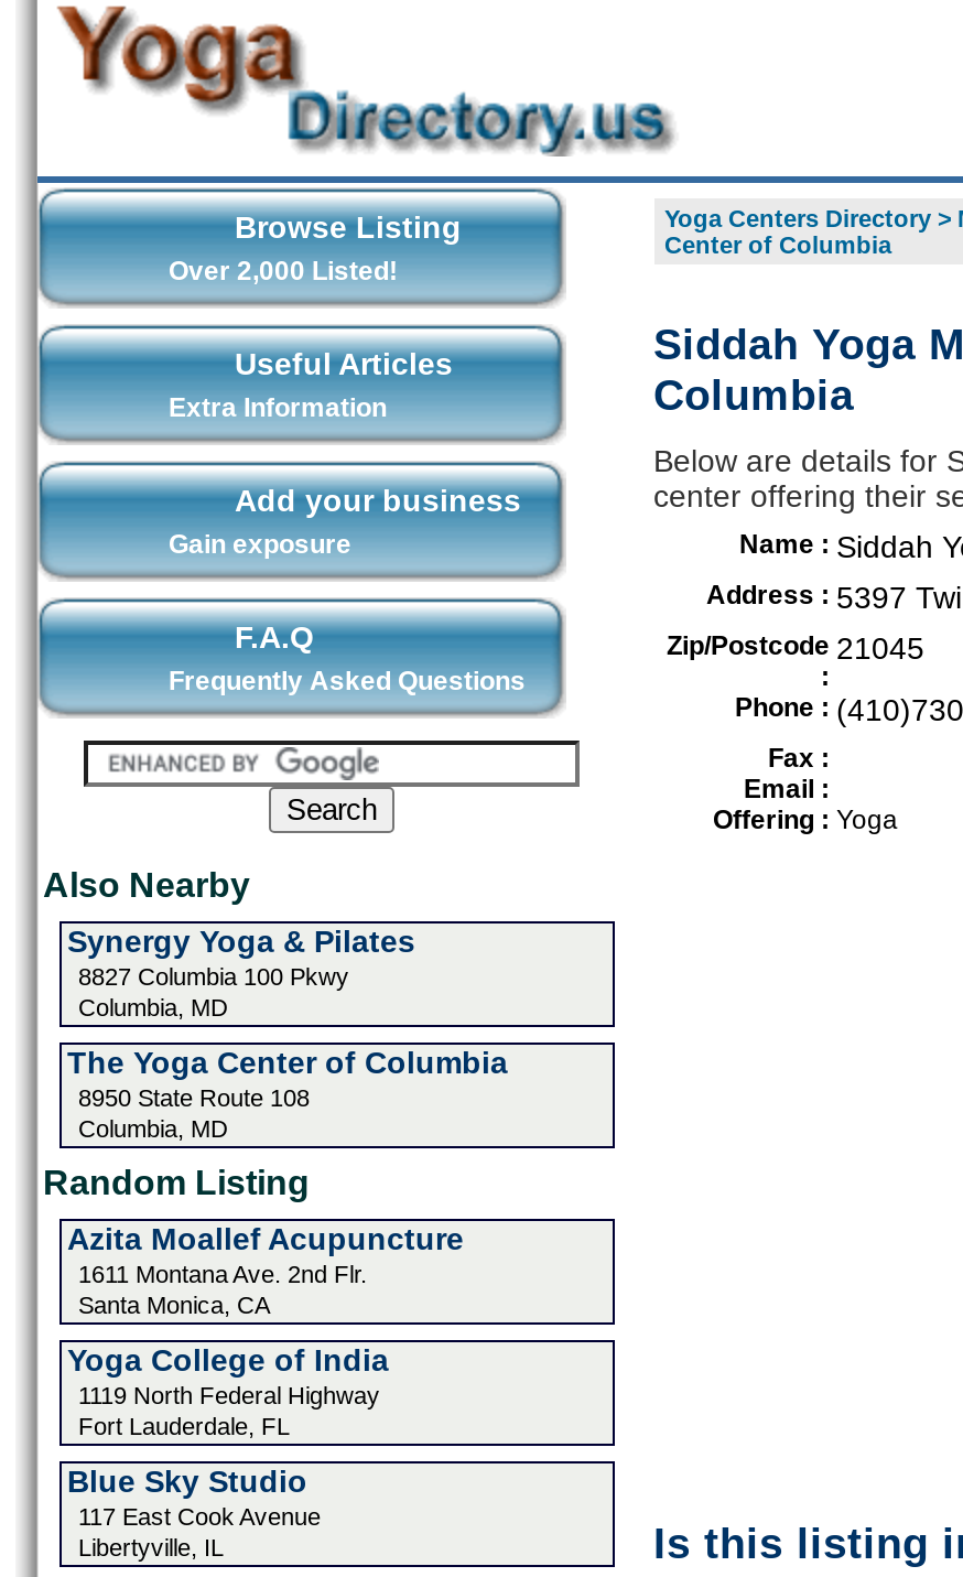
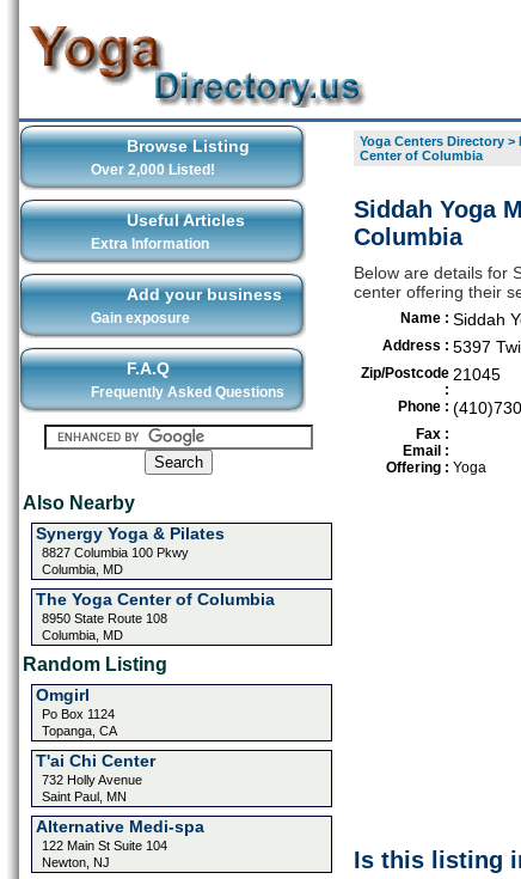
[67,1221,464,1318] Azita Moallef Acupuncture | 1611 Montana Ave. 2nd Flr. | Santa Monica, CA -> [35,685,117,738] Omgirl | Po Box 1124 | Topanga, CA
[67,1342,389,1439] Yoga College of India | 1119 North Federal Highway | Fort Lauderdale, FL -> [35,751,155,804] T'ai Chi Center | 732 Holly Avenue | Saint Paul, MN
[67,1463,321,1560] Blue Sky Studio | 117 East Cook Avenue | Libertyville, IL -> [35,817,204,869] Alternative Medi-spa | 122 Main St Suite 104 | Newton, NJ

